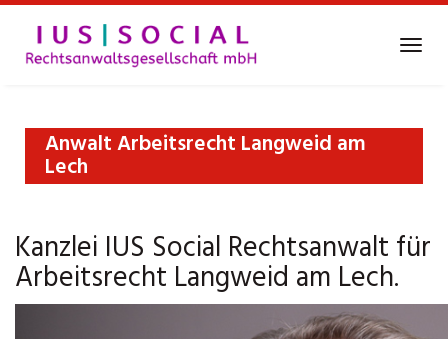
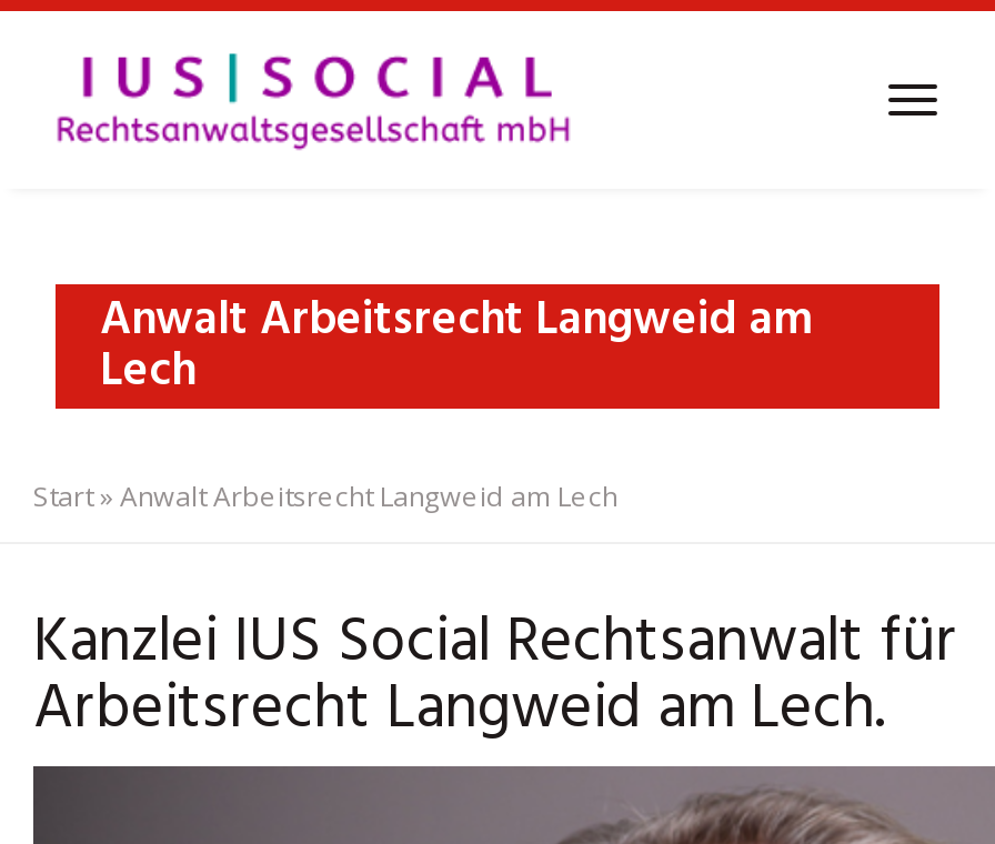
none -> [33,478,617,515] Start» Anwalt Arbeitsrecht Langweid am Lech

